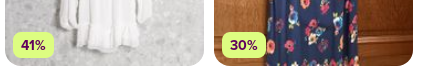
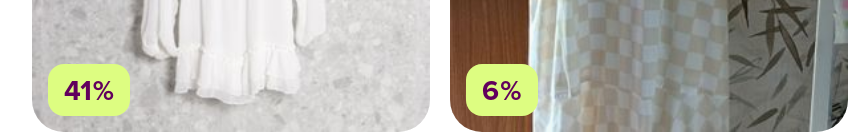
[230,35,258,55] 30% -> [482,70,523,110] 6%

